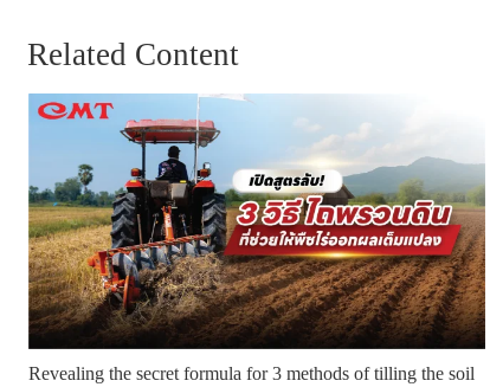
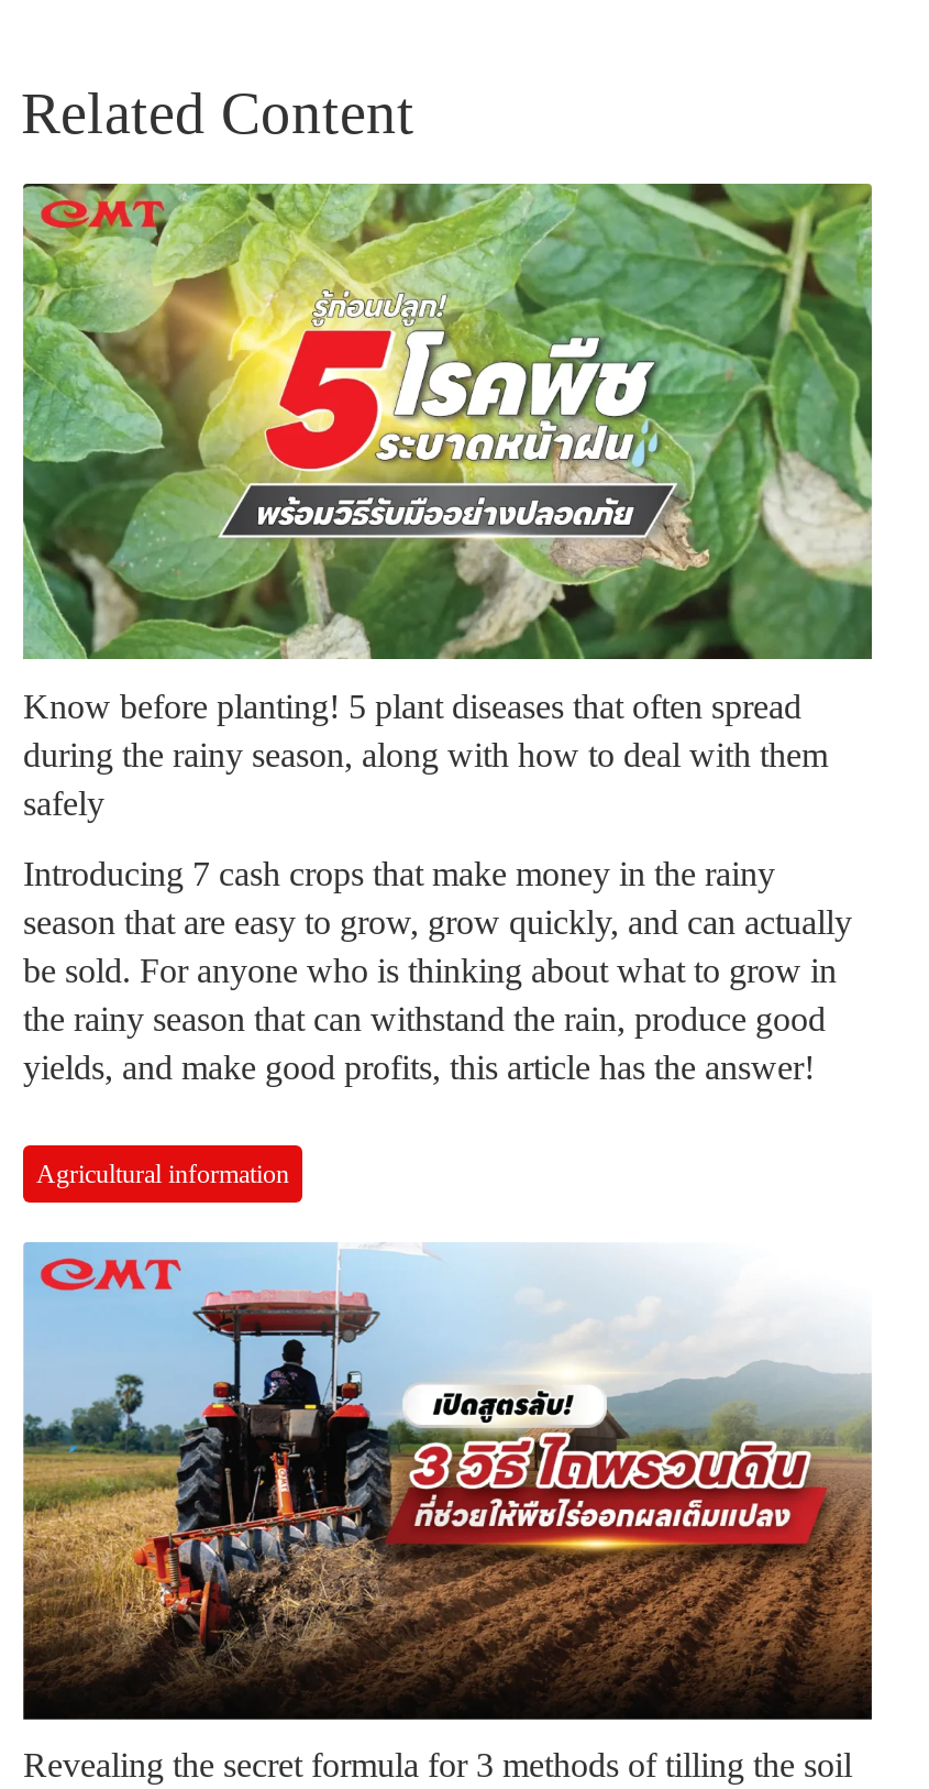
none -> [21,180,874,1189] [image] | Know before planting! 5 plant diseases that often spread | during the rainy season, along with how to deal with them | safely | Introducing 7 cash crops that make money in the rainy | season that are easy to grow, grow quickly, and can actually | be sold. For anyone who is thinking about what to grow in | the rainy season that can withstand the rain, produce good | yields, and make good profits, this article has the answer! | Agricultural information

